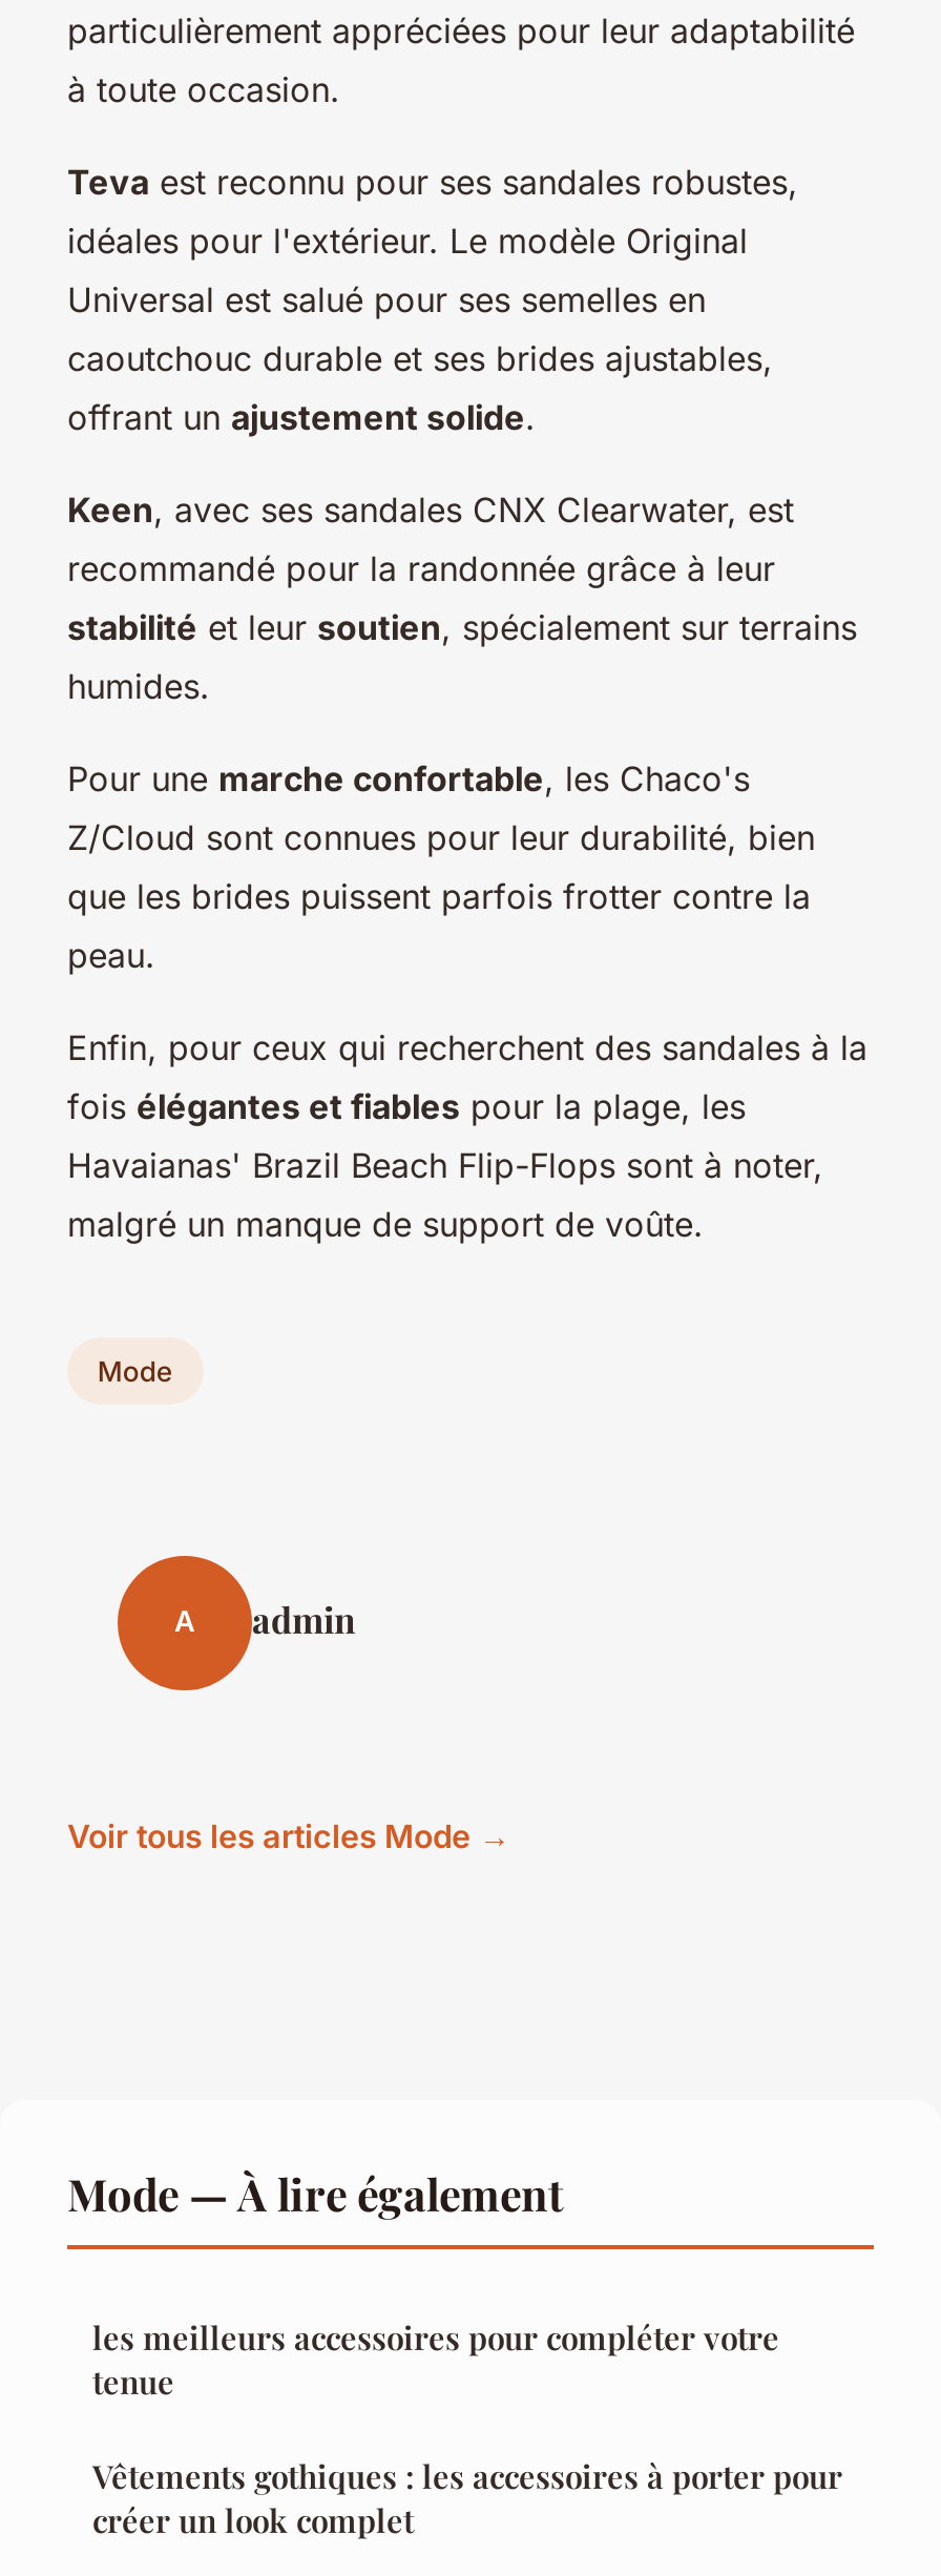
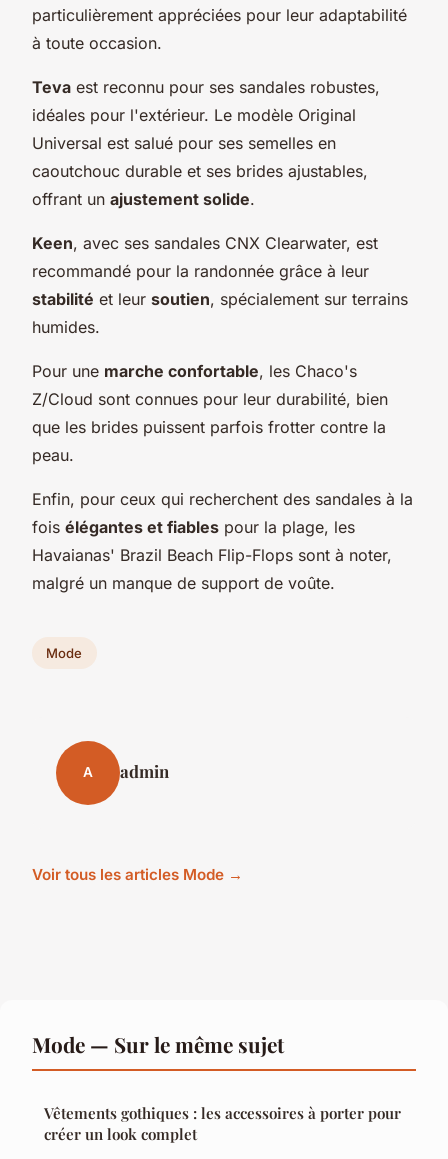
[67,2162,779,2402] Mode — À lire également | les meilleurs accessoires pour compléter votre | tenue -> [32,1030,284,1058] Mode — Sur le même sujet

